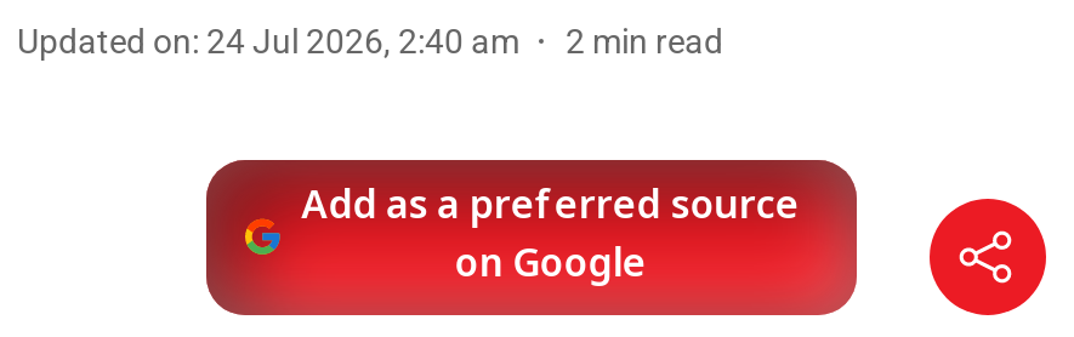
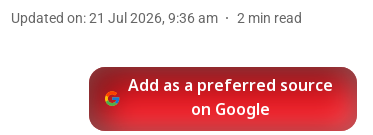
[17,23,519,62] Updated on: 24 Jul 2026, 2:40 am -> [11,10,218,26] Updated on: 21 Jul 2026, 9:36 am
[927,196,1049,318] [image] -> none

